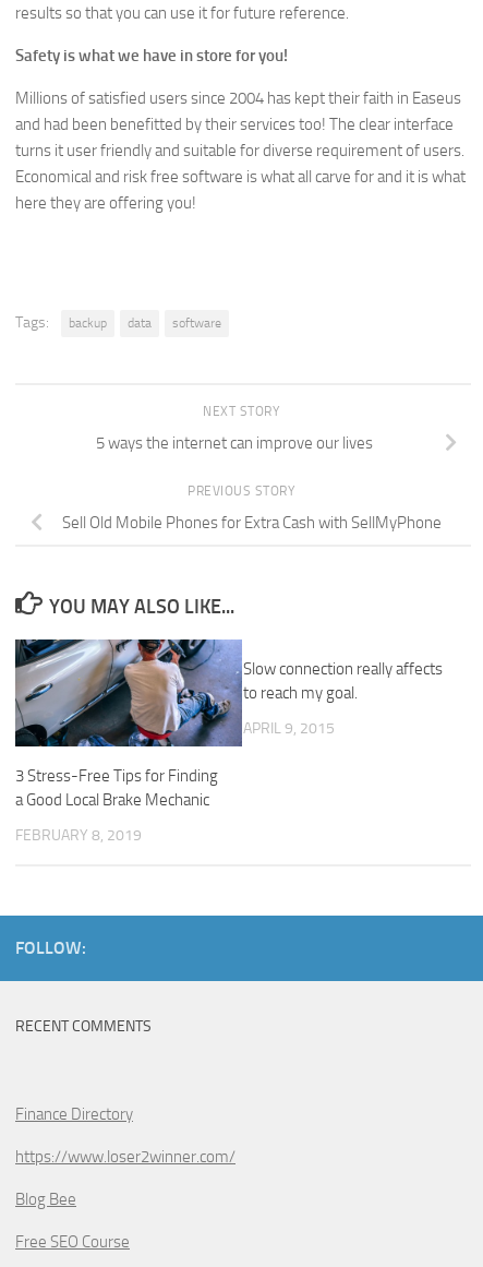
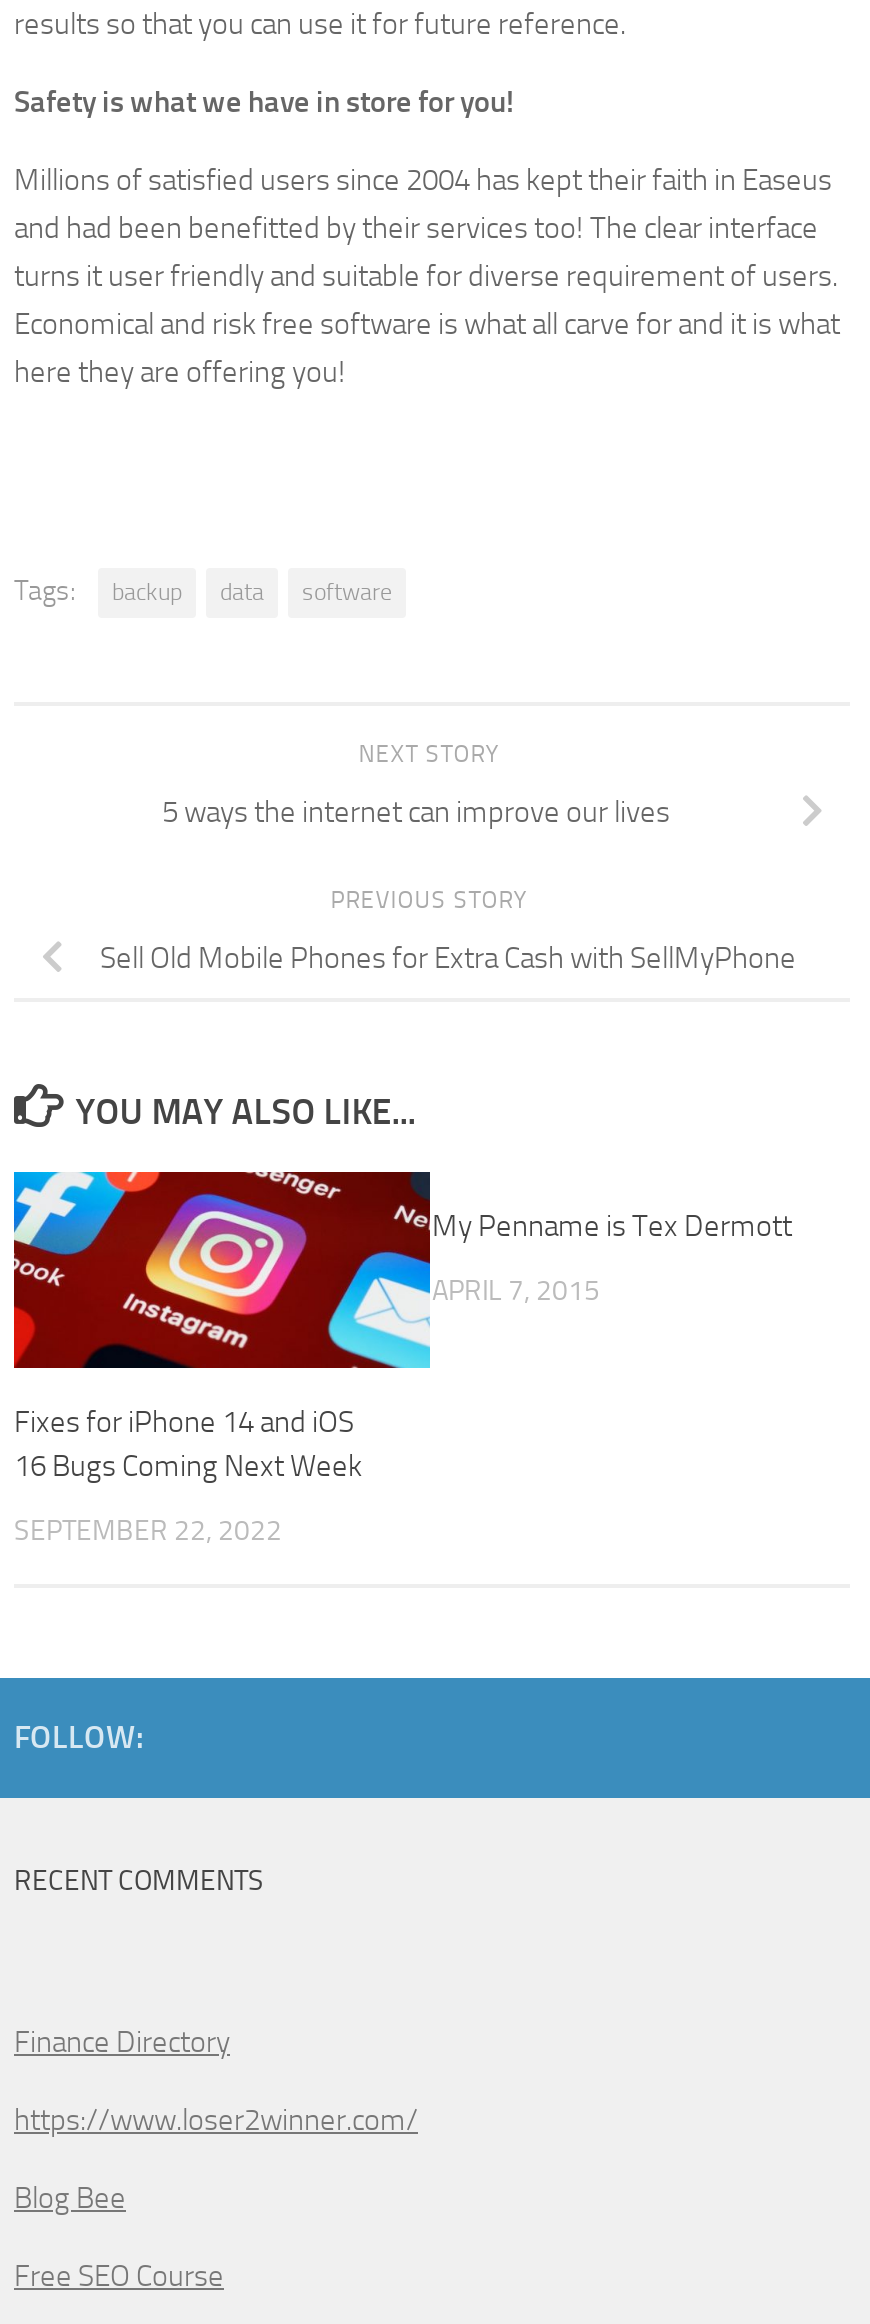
[14,638,443,748] [image] | Slow connection really affects | to reach my goal. -> [12,1170,792,1370] [image] | My Penname is Tex Dermott
[243,719,335,738] APRIL 9, 2015 -> [432,1274,600,1308] APRIL 7, 2015
[15,766,218,810] 3 Stress-Free Tips for Finding | a Good Local Brake Mechanic -> [14,1404,362,1484] Fixes for iPhone 14 and iOS | 16 Bugs Coming Next Week
[15,826,142,845] FEBRUARY 8, 2019 -> [14,1514,282,1548] SEPTEMBER 22, 2022

